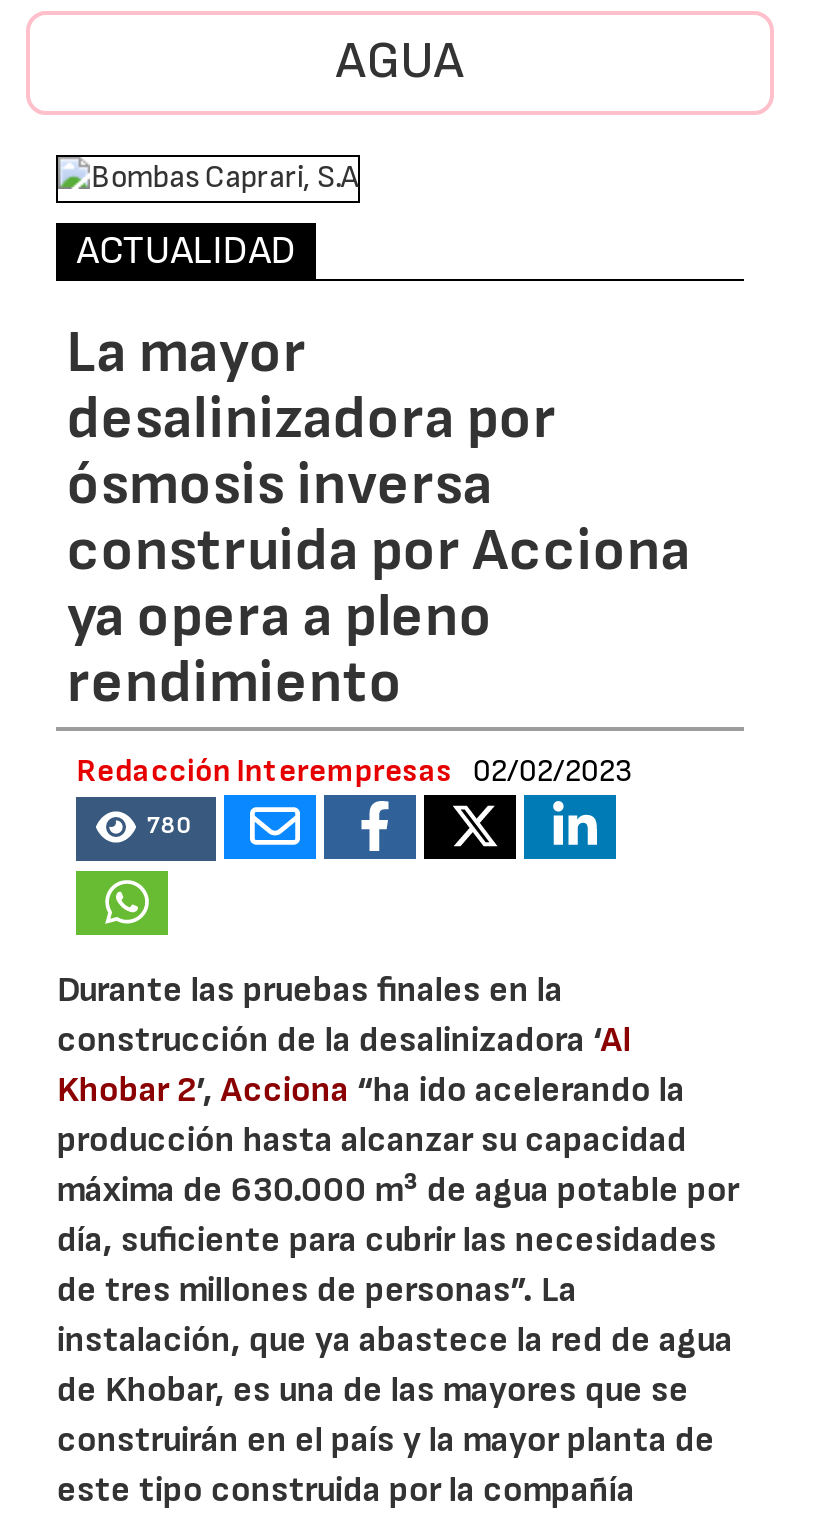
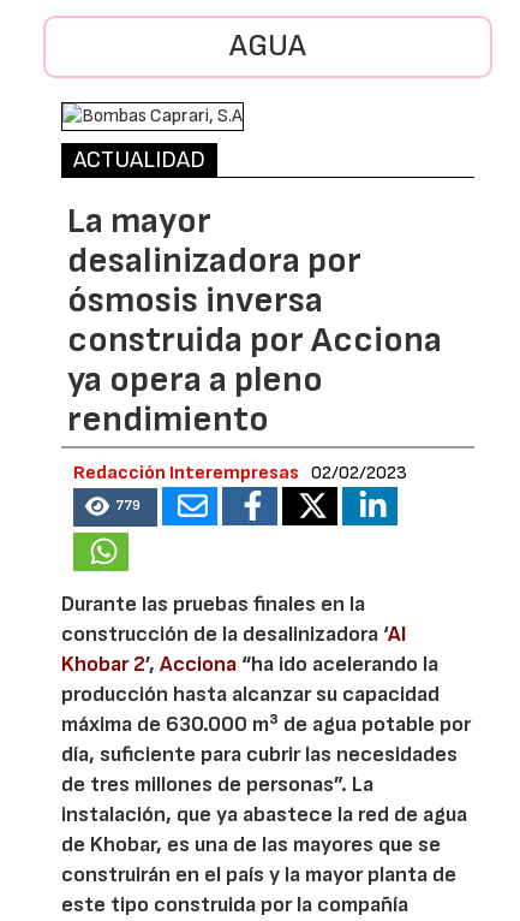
[147,811,191,841] 780 -> [116,497,141,515] 779

